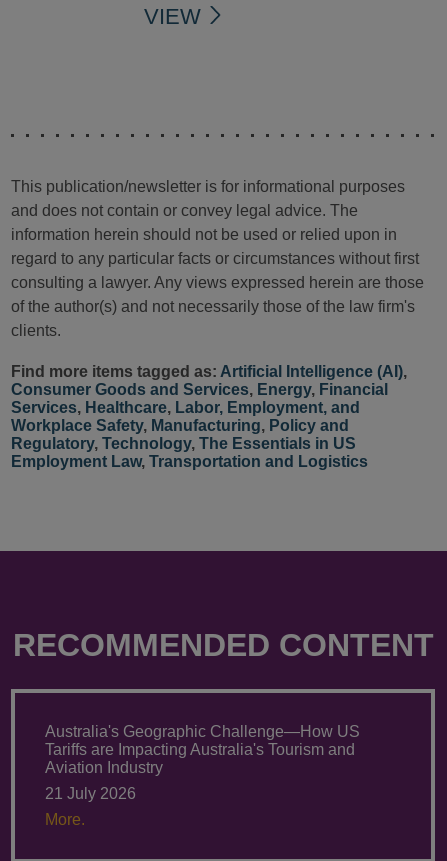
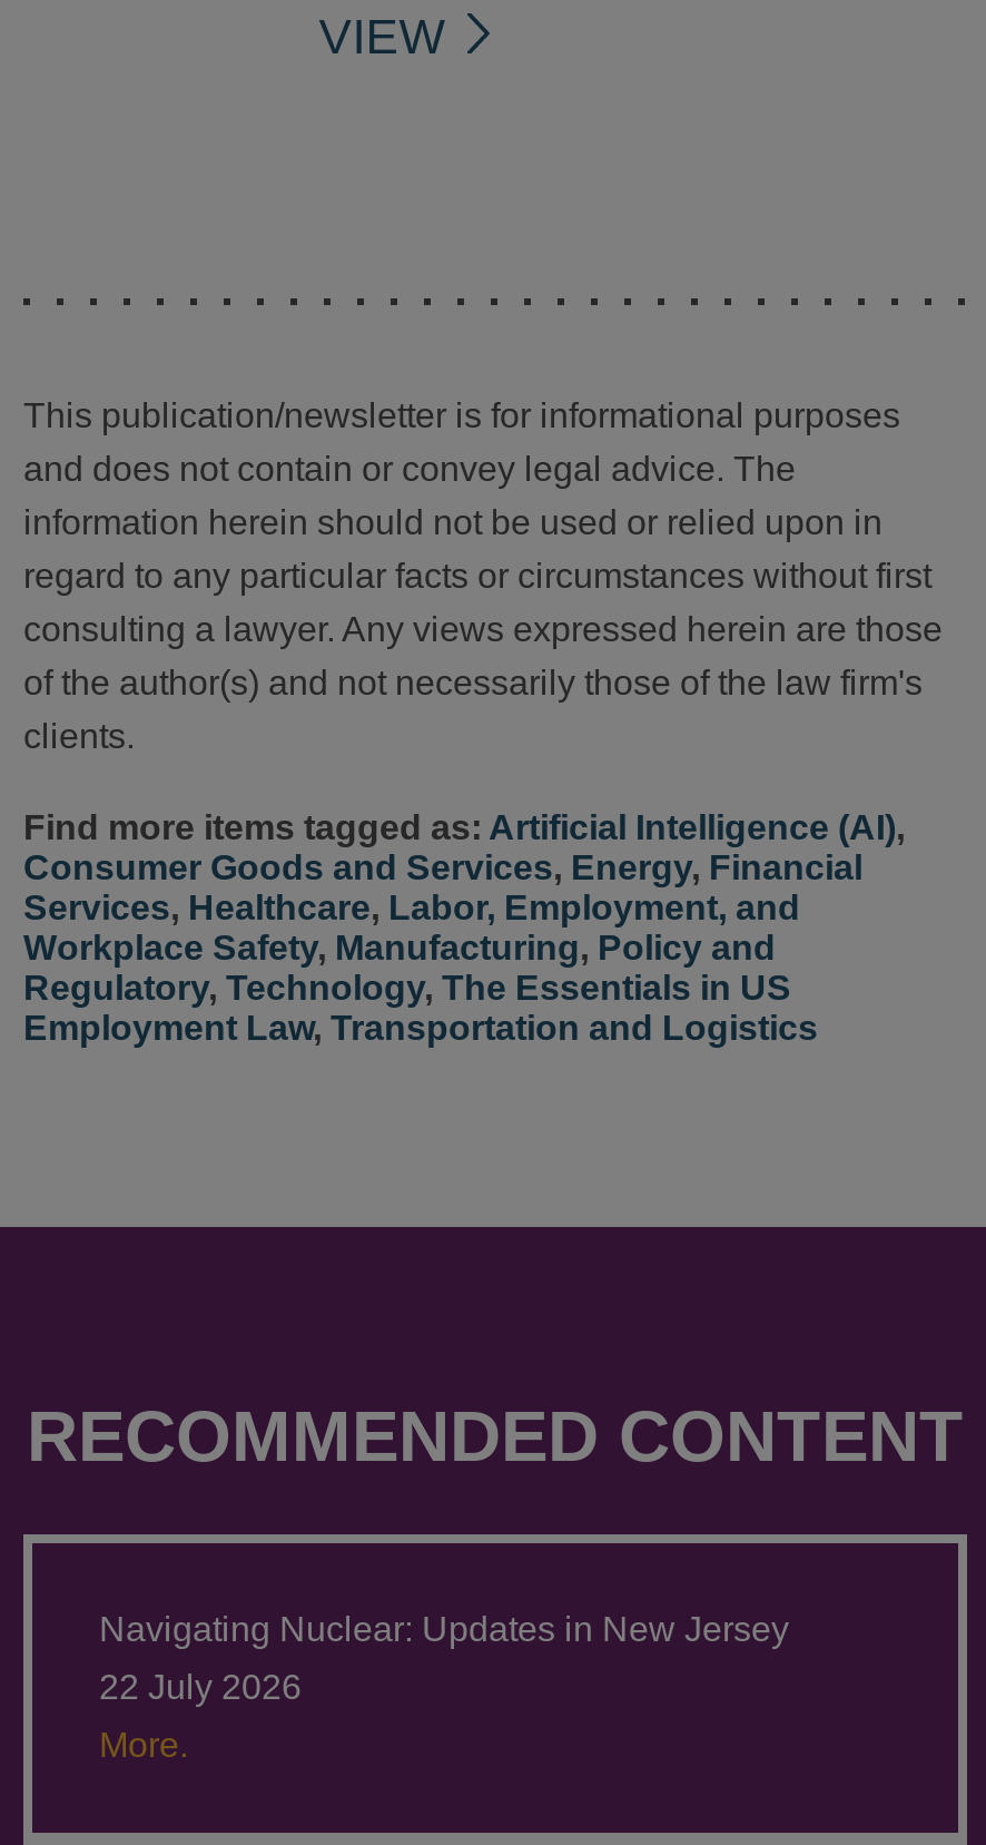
[45,723,360,776] Australia's Geographic Challenge—How US | Tariffs are Impacting Australia's Tourism and | Aviation Industry -> [99,1609,789,1647] Navigating Nuclear: Updates in New Jersey
[45,785,136,802] 21 July 2026 -> [99,1667,302,1705] 22 July 2026

